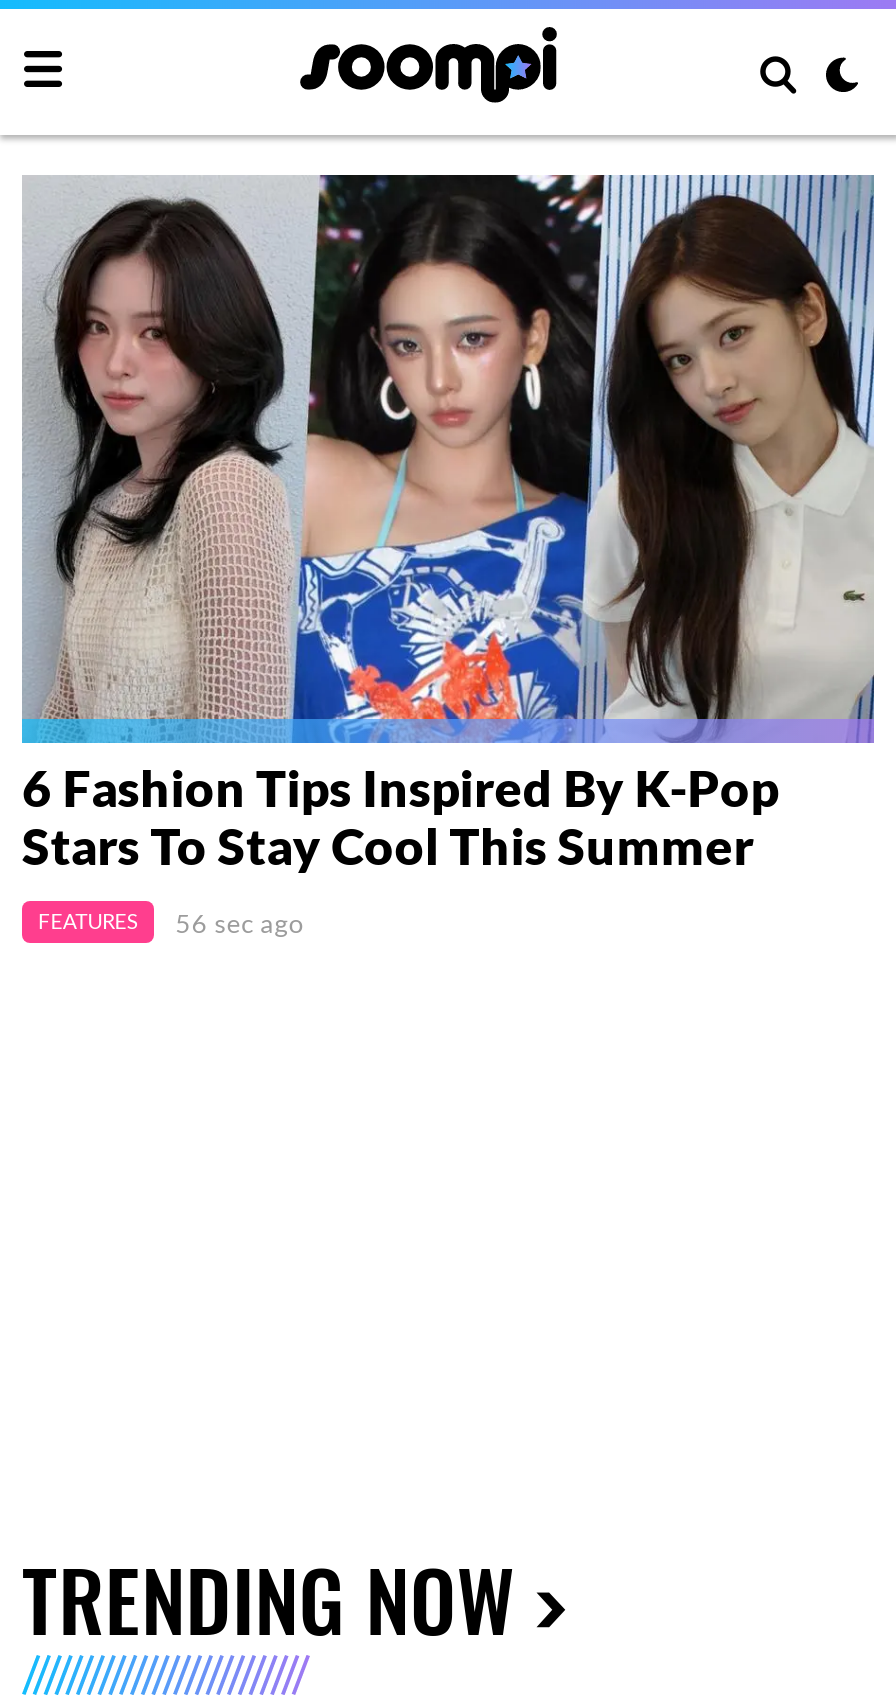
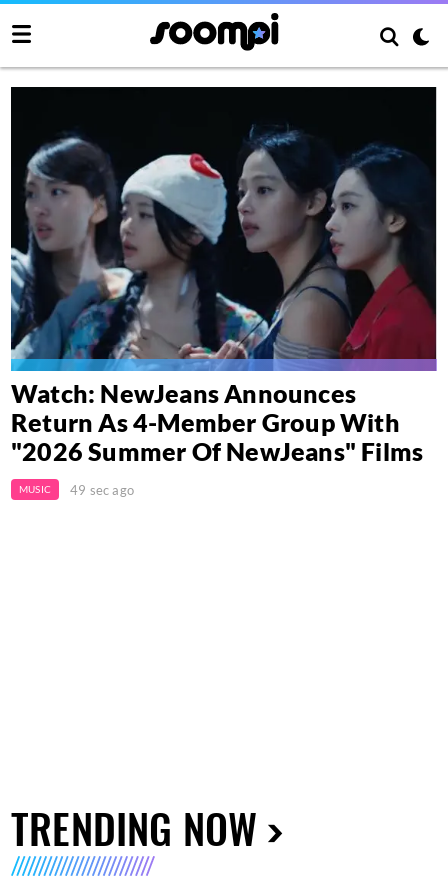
[22,173,876,874] [image] | 6 Fashion Tips Inspired By K-Pop | Stars To Stay Cool This Summer -> [10,86,437,466] [image] | Watch: NewJeans Announces | Return As 4-Member Group With | "2026 Summer Of NewJeans" Films
[38,906,303,938] FEATURES | 56 sec ago -> [19,482,134,498] MUSIC | 49 sec ago

